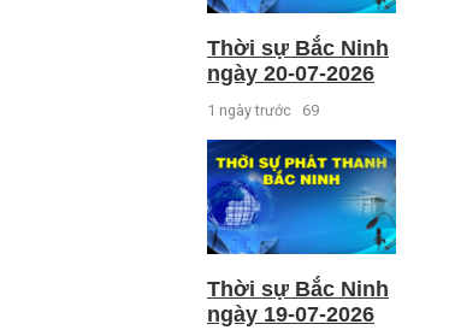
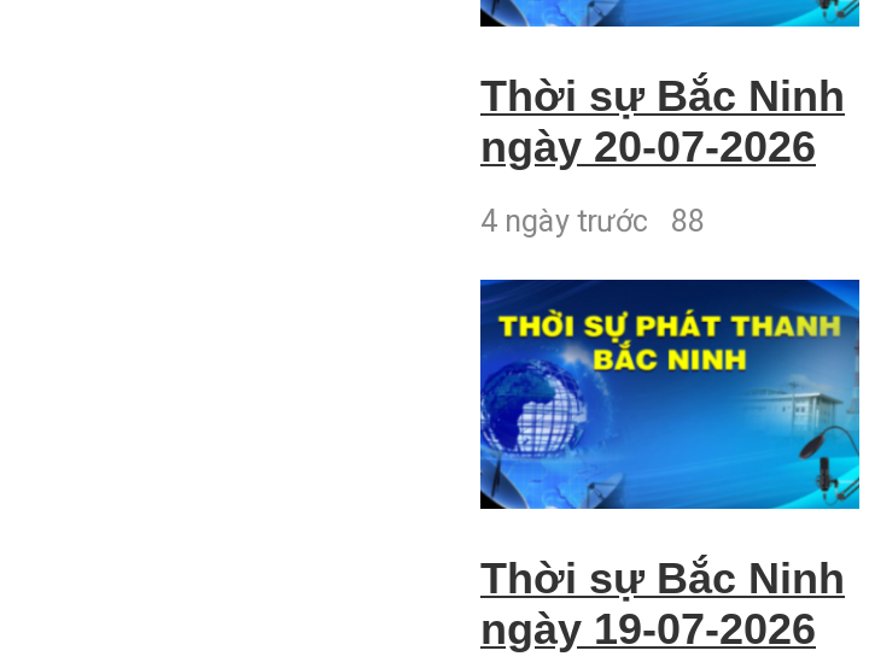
[207,101,319,119] 1 ngày trước 69 -> [480,203,705,239] 4 ngày trước 88

